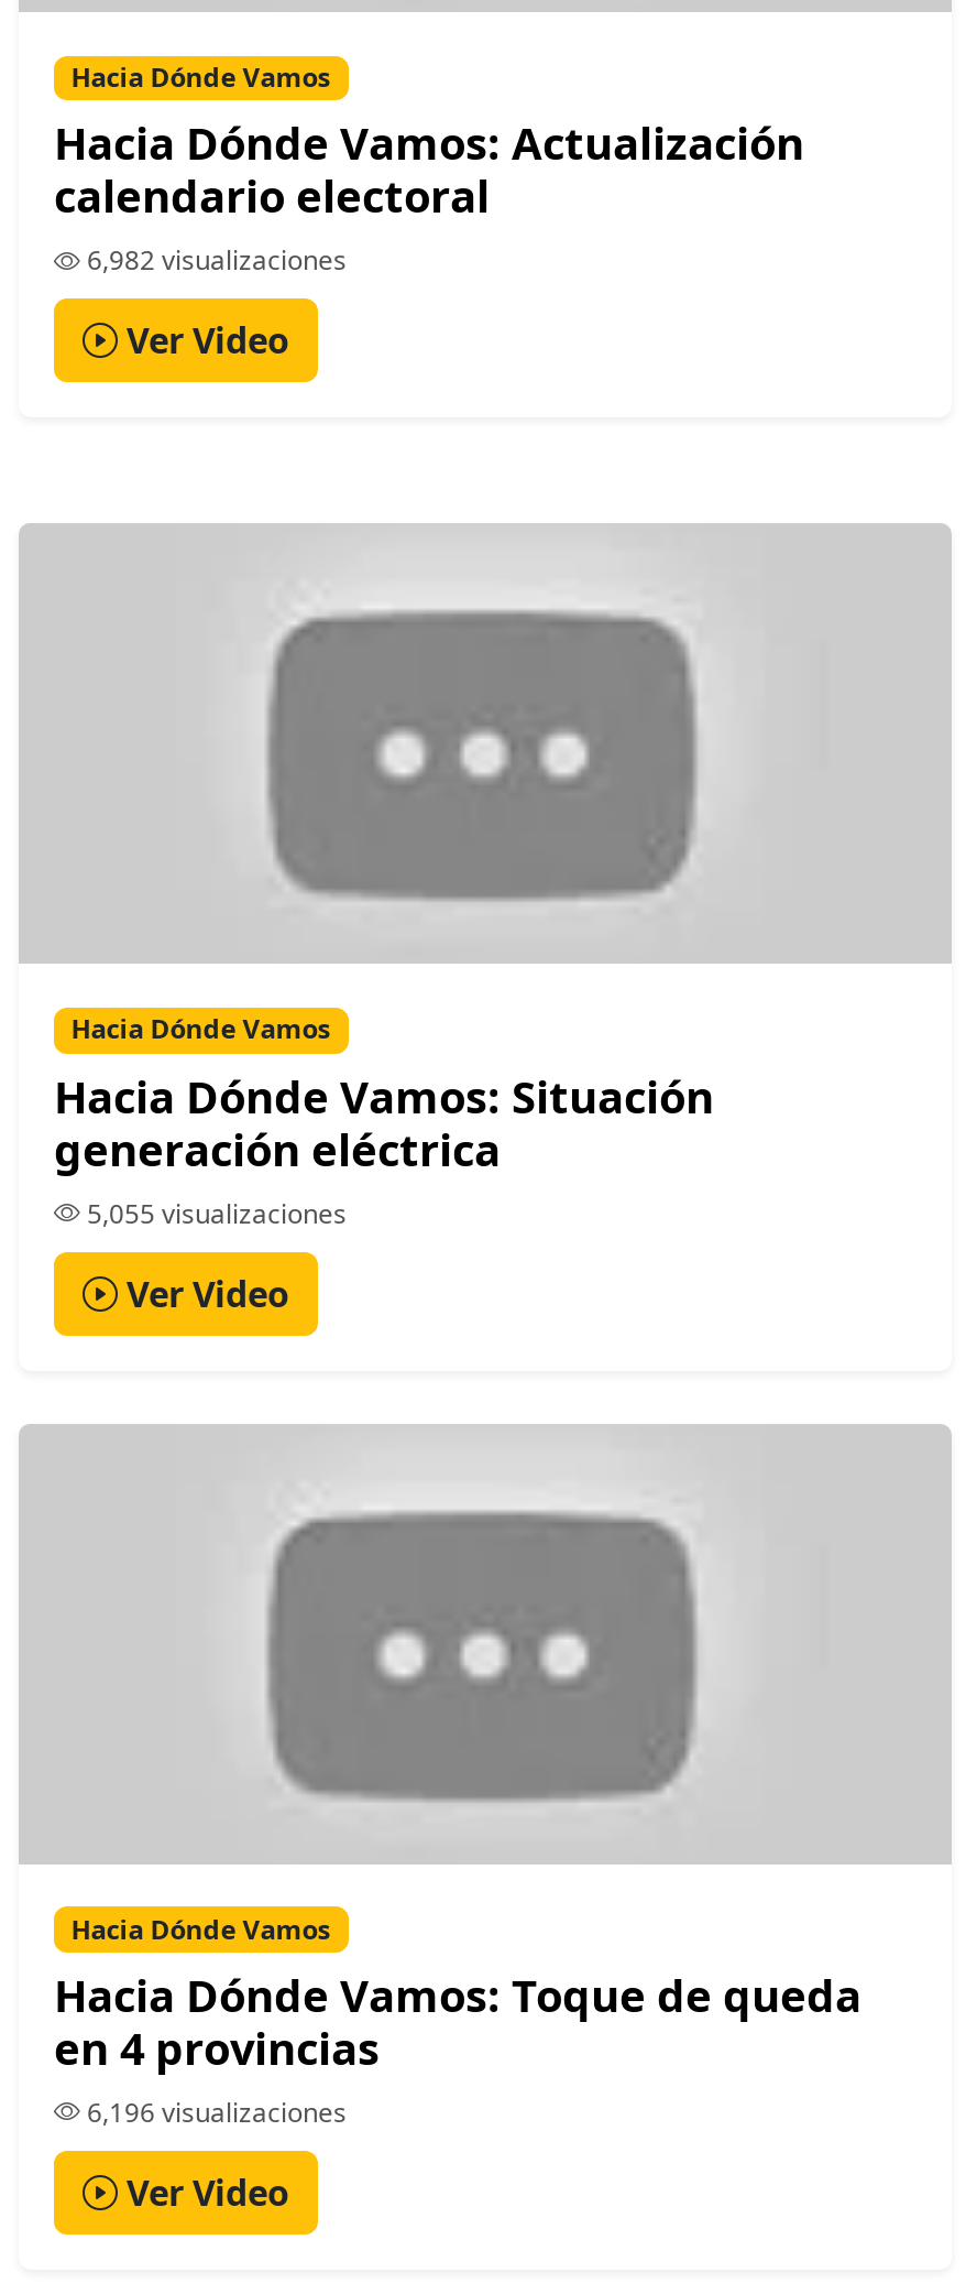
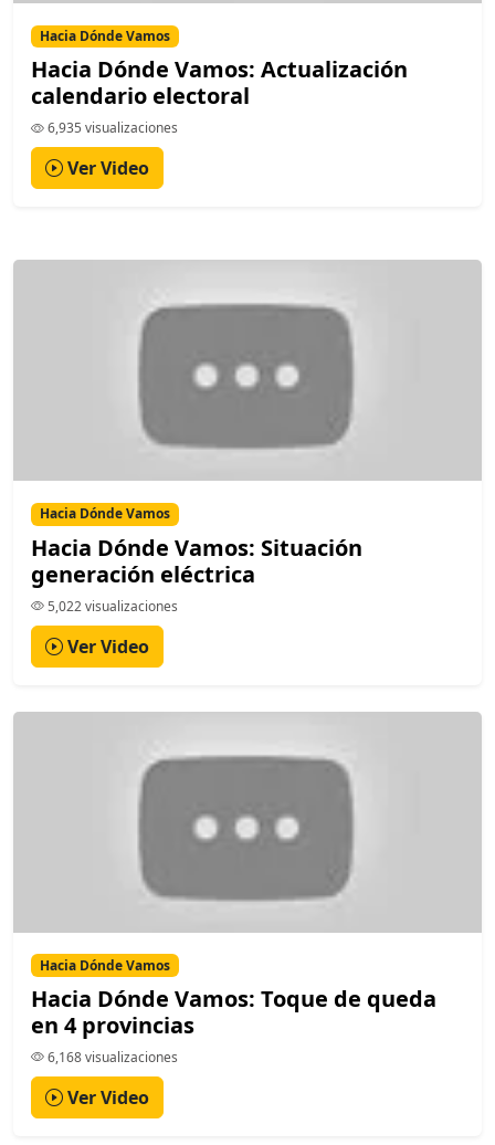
[80,242,347,279] 6,982 visualizaciones -> [44,119,178,137] 6,935 visualizaciones
[80,1194,347,1231] 5,055 visualizaciones -> [44,596,178,615] 5,022 visualizaciones
[80,2093,347,2130] 6,196 visualizaciones -> [44,1047,178,1066] 6,168 visualizaciones

